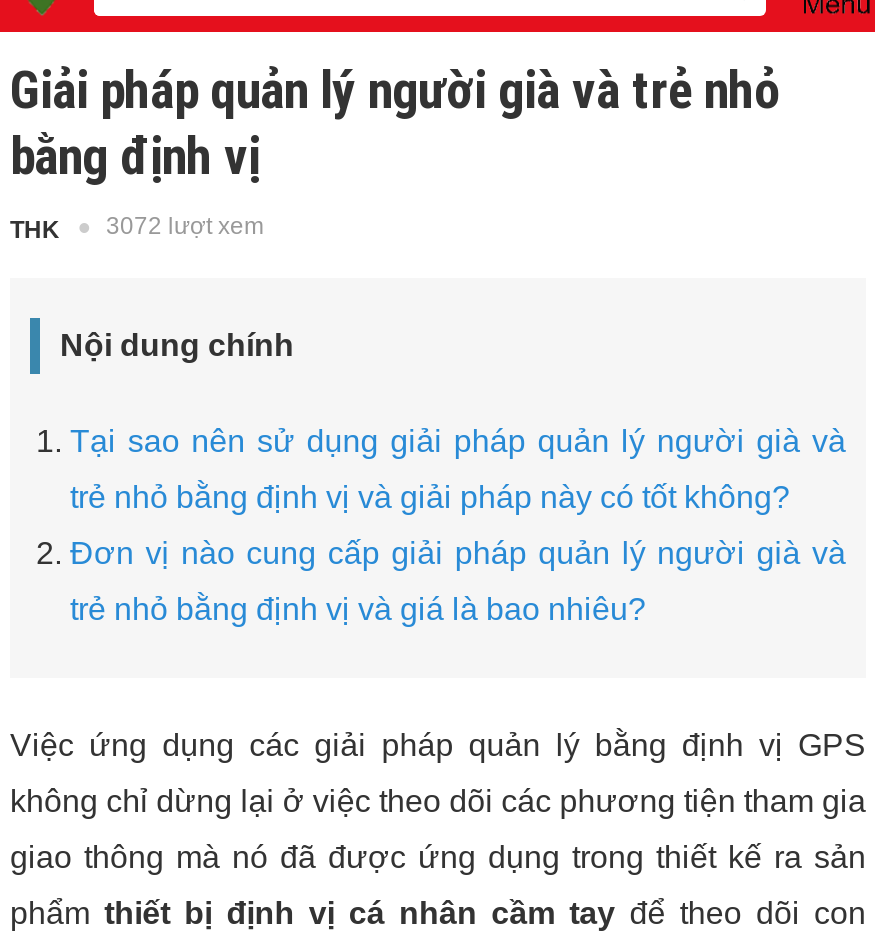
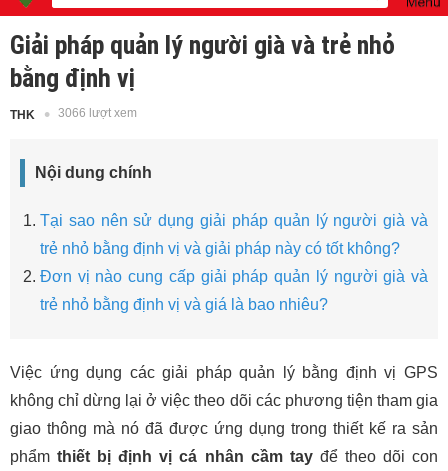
[10,213,264,244] THK 3072 lượt xem -> [10,106,137,122] THK 3066 lượt xem

